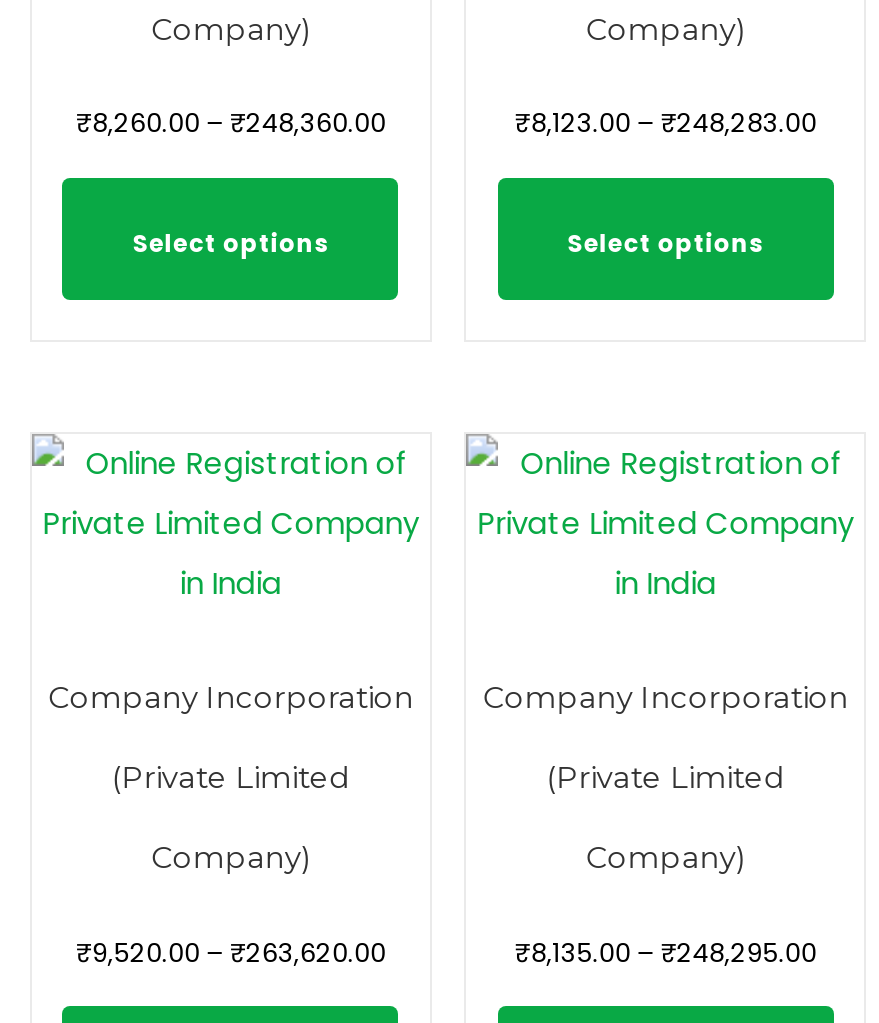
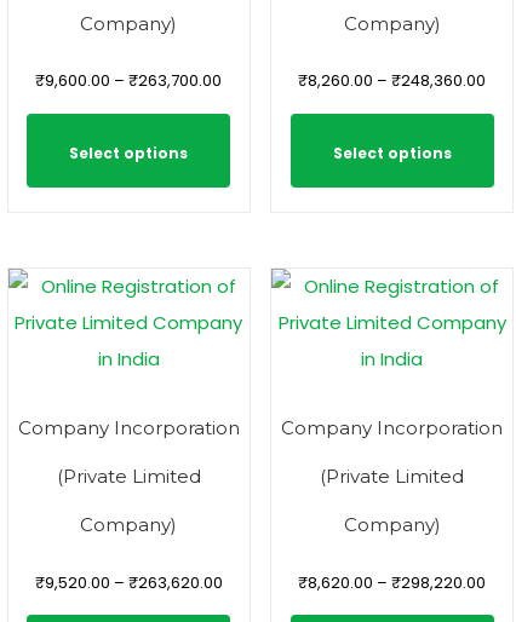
[76,107,386,141] ₹8,260.00 – ₹248,360.00 -> [35,71,222,91] ₹9,600.00 – ₹263,700.00
[514,107,816,141] ₹8,123.00 – ₹248,283.00 -> [298,71,486,91] ₹8,260.00 – ₹248,360.00
[514,935,816,969] ₹8,135.00 – ₹248,295.00 -> [298,572,486,593] ₹8,620.00 – ₹298,220.00

